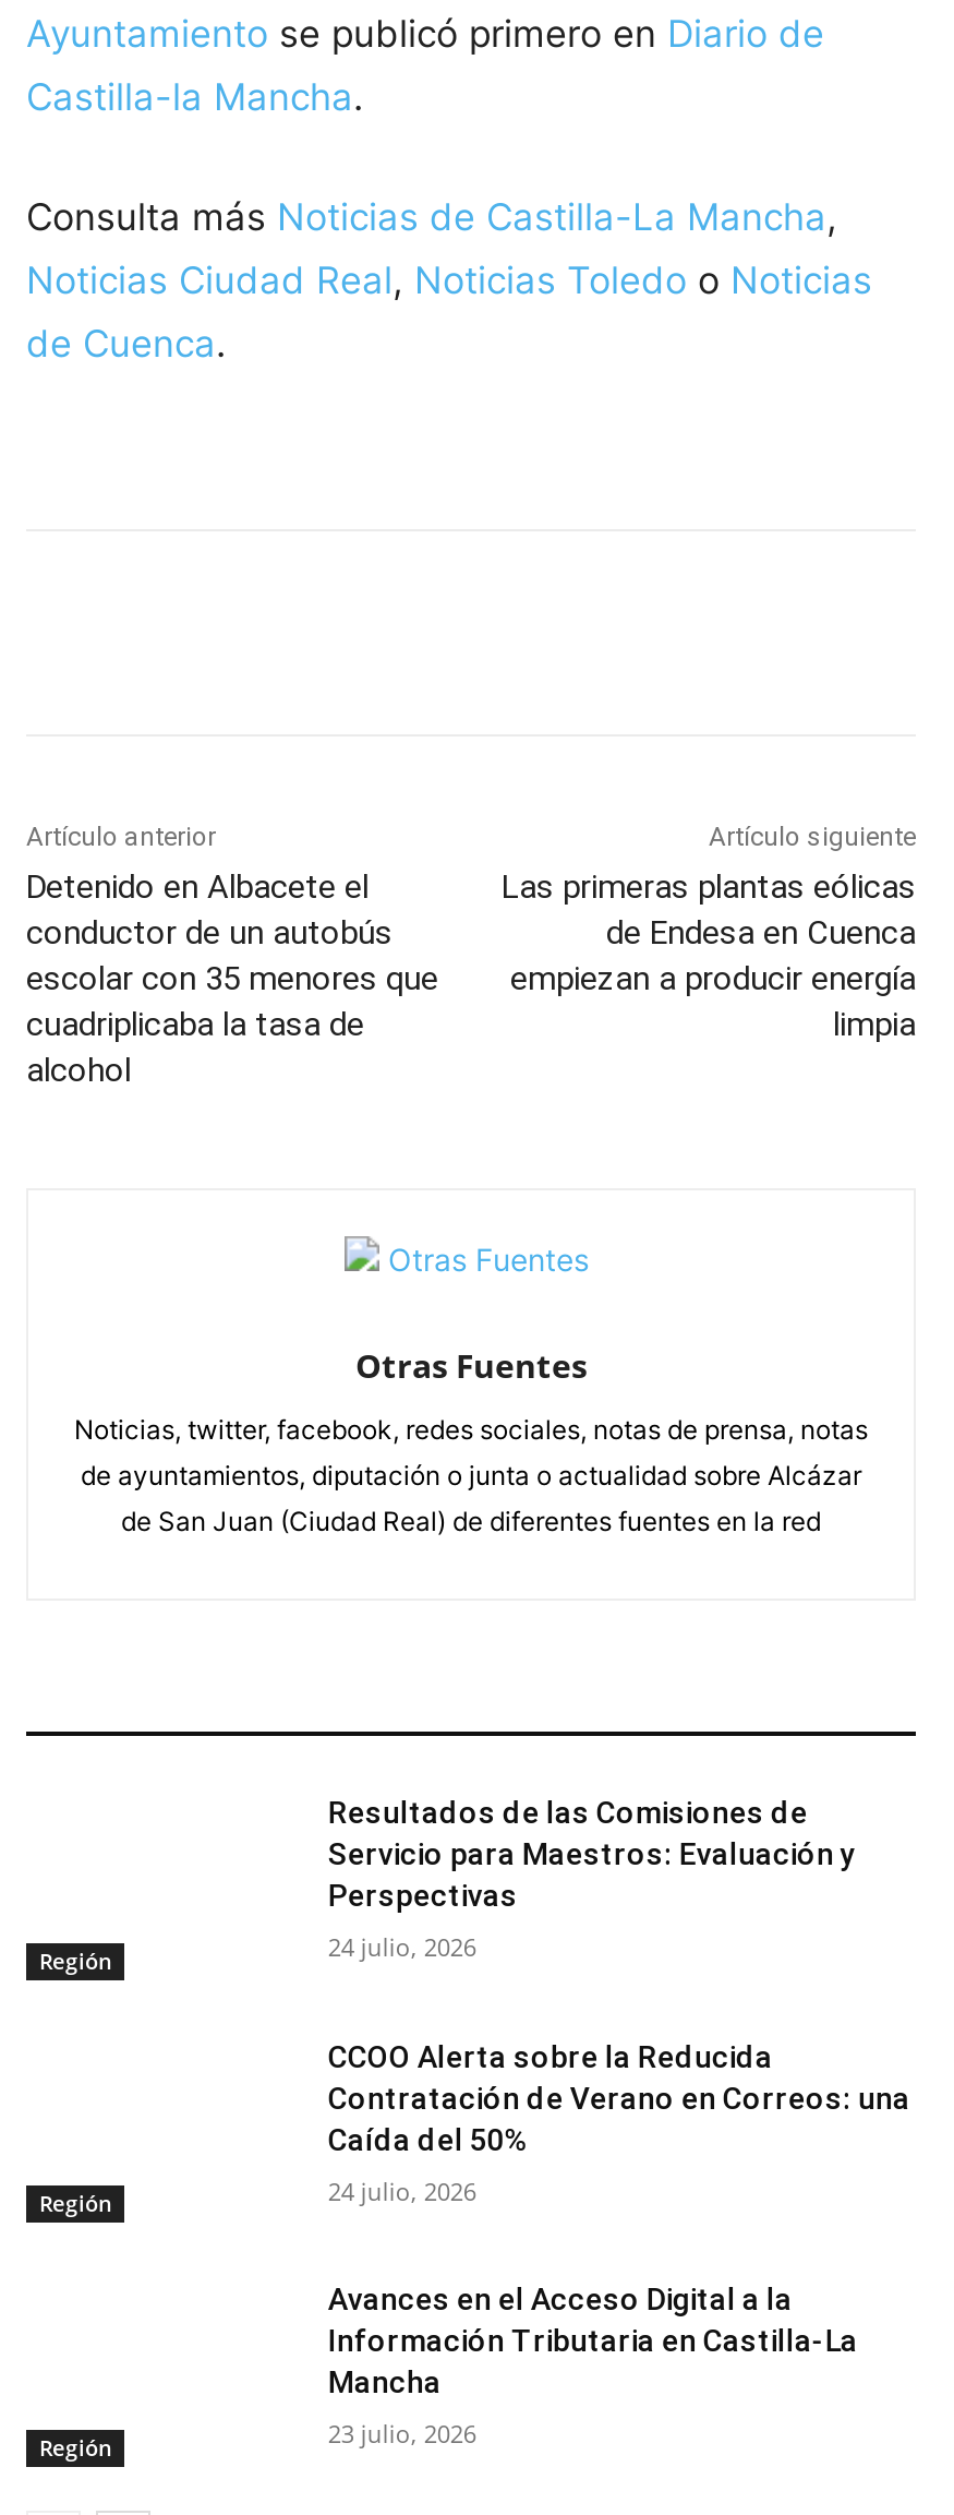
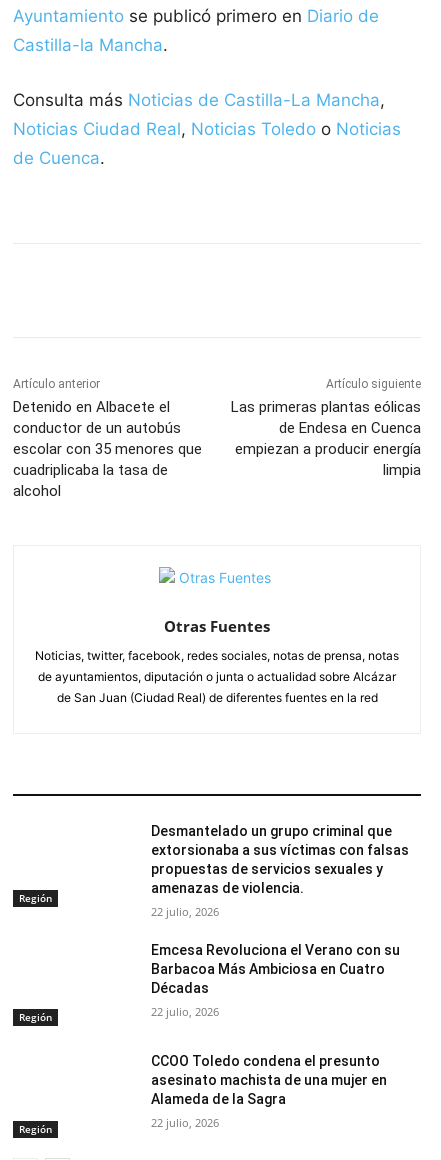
[328,1794,856,1912] Resultados de las Comisiones de | Servicio para Maestros: Evaluación y | Perspectivas -> [151,823,409,896] Desmantelado un grupo criminal que | extorsionaba a sus víctimas con falsas | propuestas de servicios sexuales y | amenazas de violencia.
[328,1930,476,1962] 24 julio, 2026 -> [151,904,219,919] 22 julio, 2026
[328,2038,910,2156] CCOO Alerta sobre la Reducida | Contratación de Verano en Correos: una | Caída del 50% -> [151,942,400,996] Emcesa Revoluciona el Verano con su | Barbacoa Más Ambiciosa en Cuatro | Décadas
[328,2173,476,2206] 24 julio, 2026 -> [151,1004,219,1019] 22 julio, 2026
[328,2282,858,2400] Avances en el Acceso Digital a la | Información Tributaria en Castilla-La | Mancha -> [151,1053,387,1107] CCOO Toledo condena el presunto | asesinato machista de una mujer en | Alameda de la Sagra
[328,2417,476,2450] 23 julio, 2026 -> [151,1115,219,1130] 22 julio, 2026

